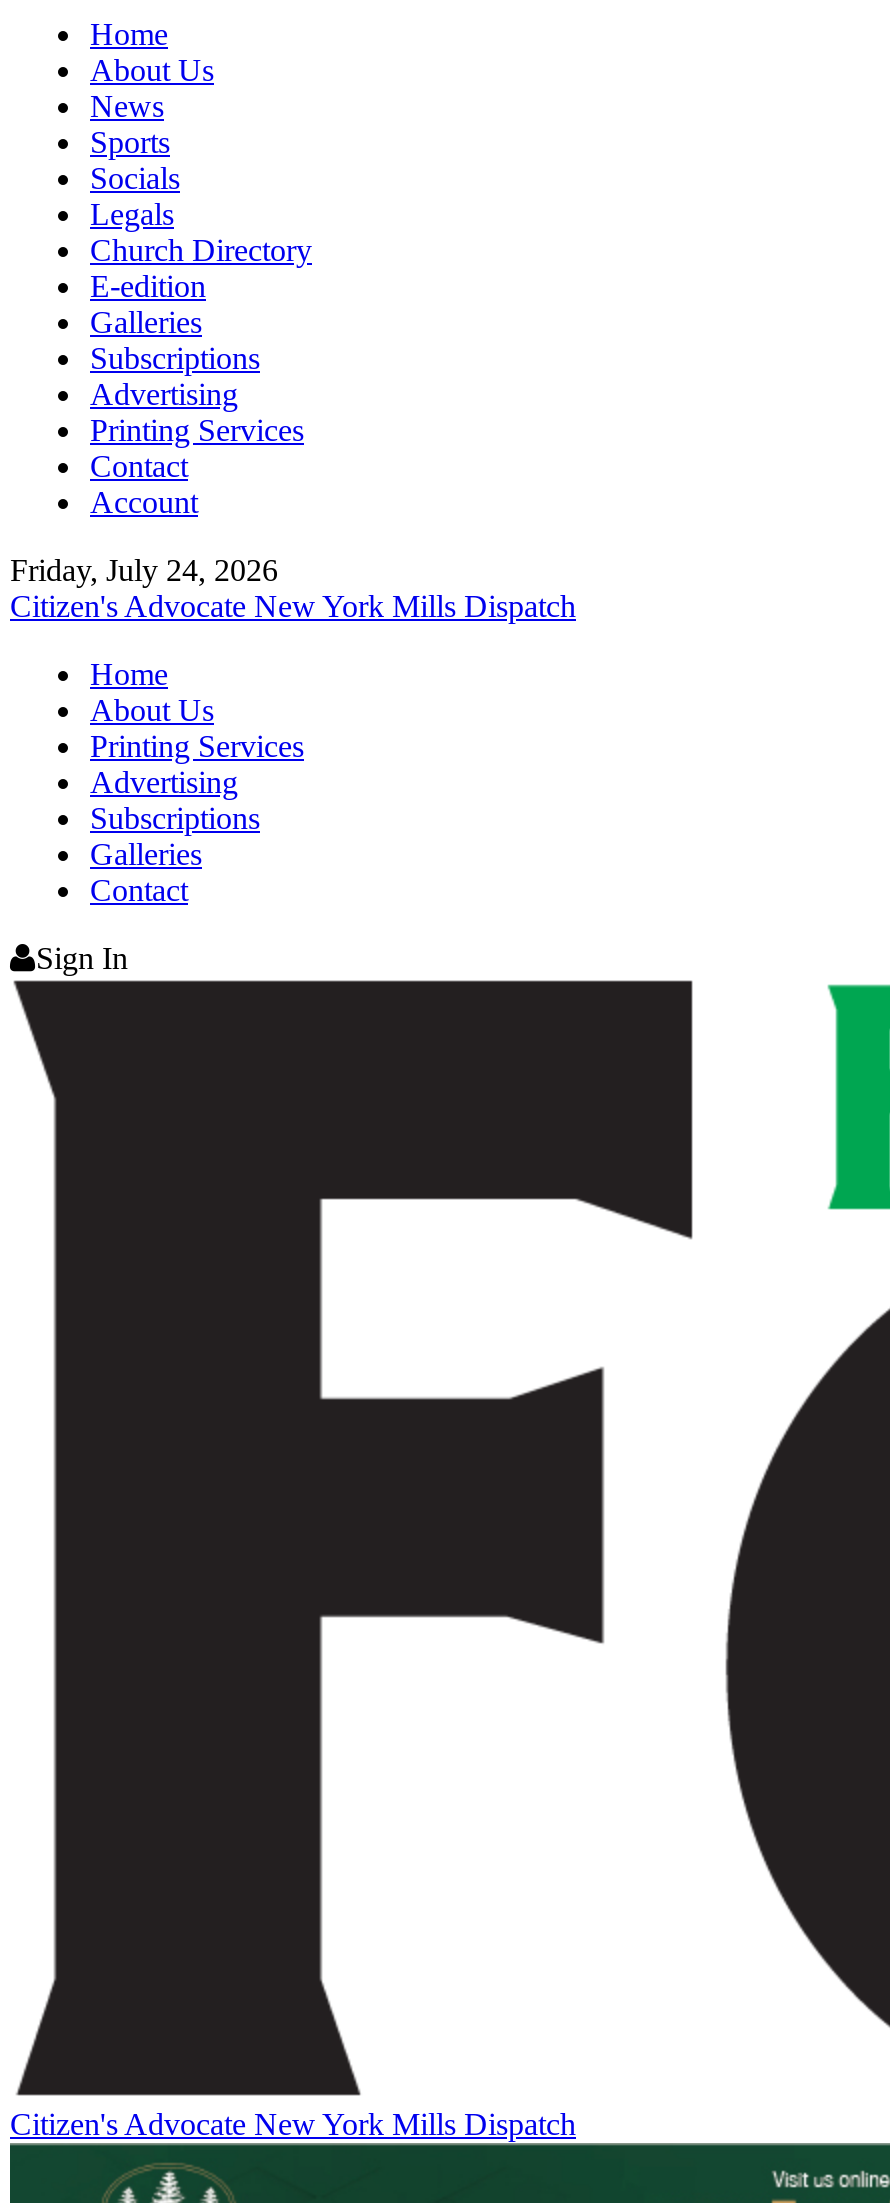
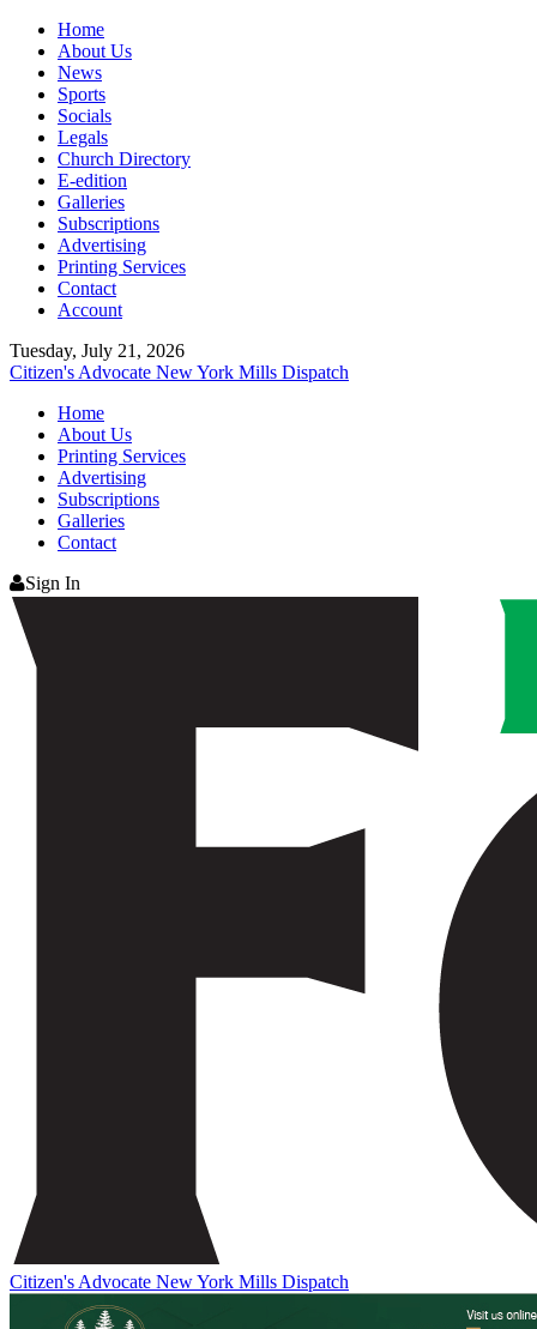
[10,553,278,587] Friday, July 24, 2026 -> [10,340,185,361] Tuesday, July 21, 2026

